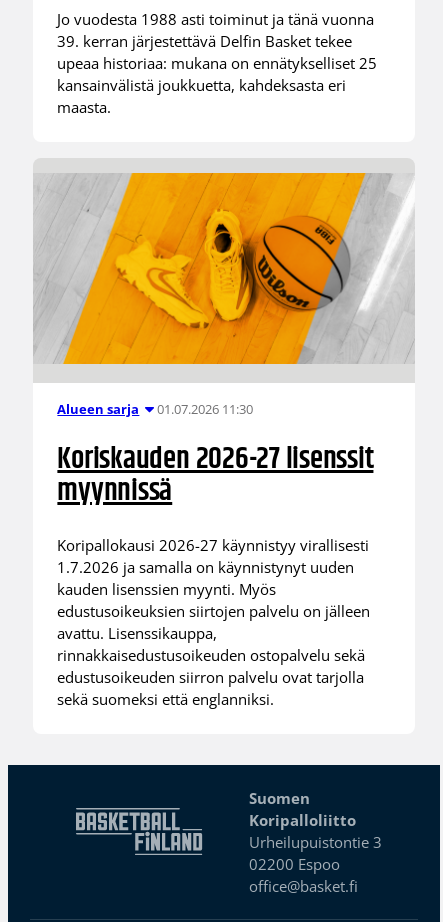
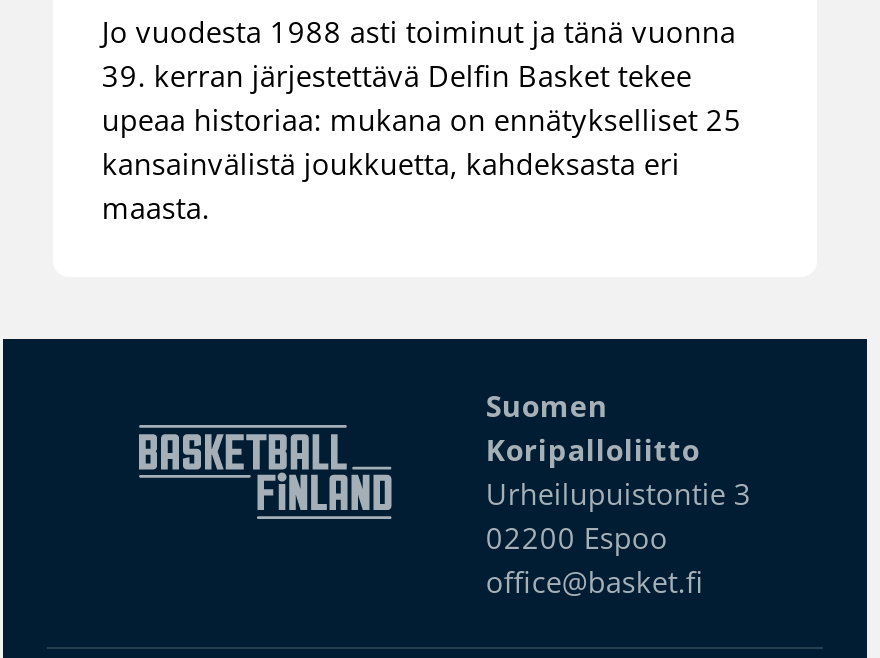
[33,172,415,709] [image] | Alueen sarja | 01.07.2026 11:30 | Koriskauden 2026-27 lisenssit | myynnissä | Koripallokausi 2026-27 käynnistyy virallisesti | 1.7.2026 ja samalla on käynnistynyt uuden | kauden lisenssien myynti. Myös | edustusoikeuksien siirtojen palvelu on jälleen | avattu. Lisenssikauppa, | rinnakkaisedustusoikeuden ostopalvelu sekä | edustusoikeuden siirron palvelu ovat tarjolla | sekä suomeksi että englanniksi. -> none

